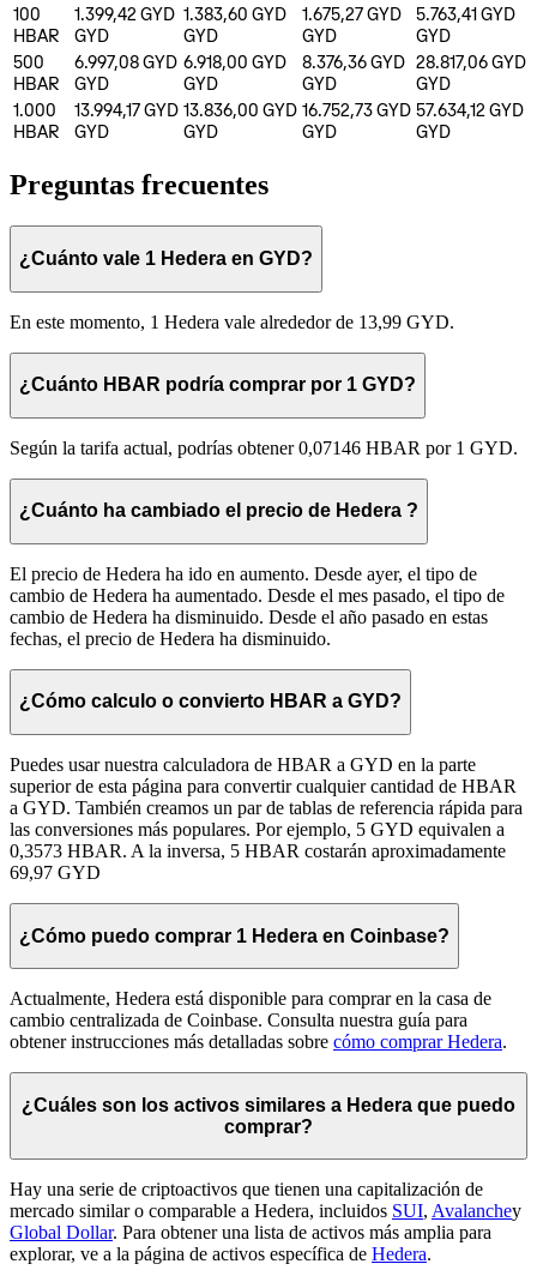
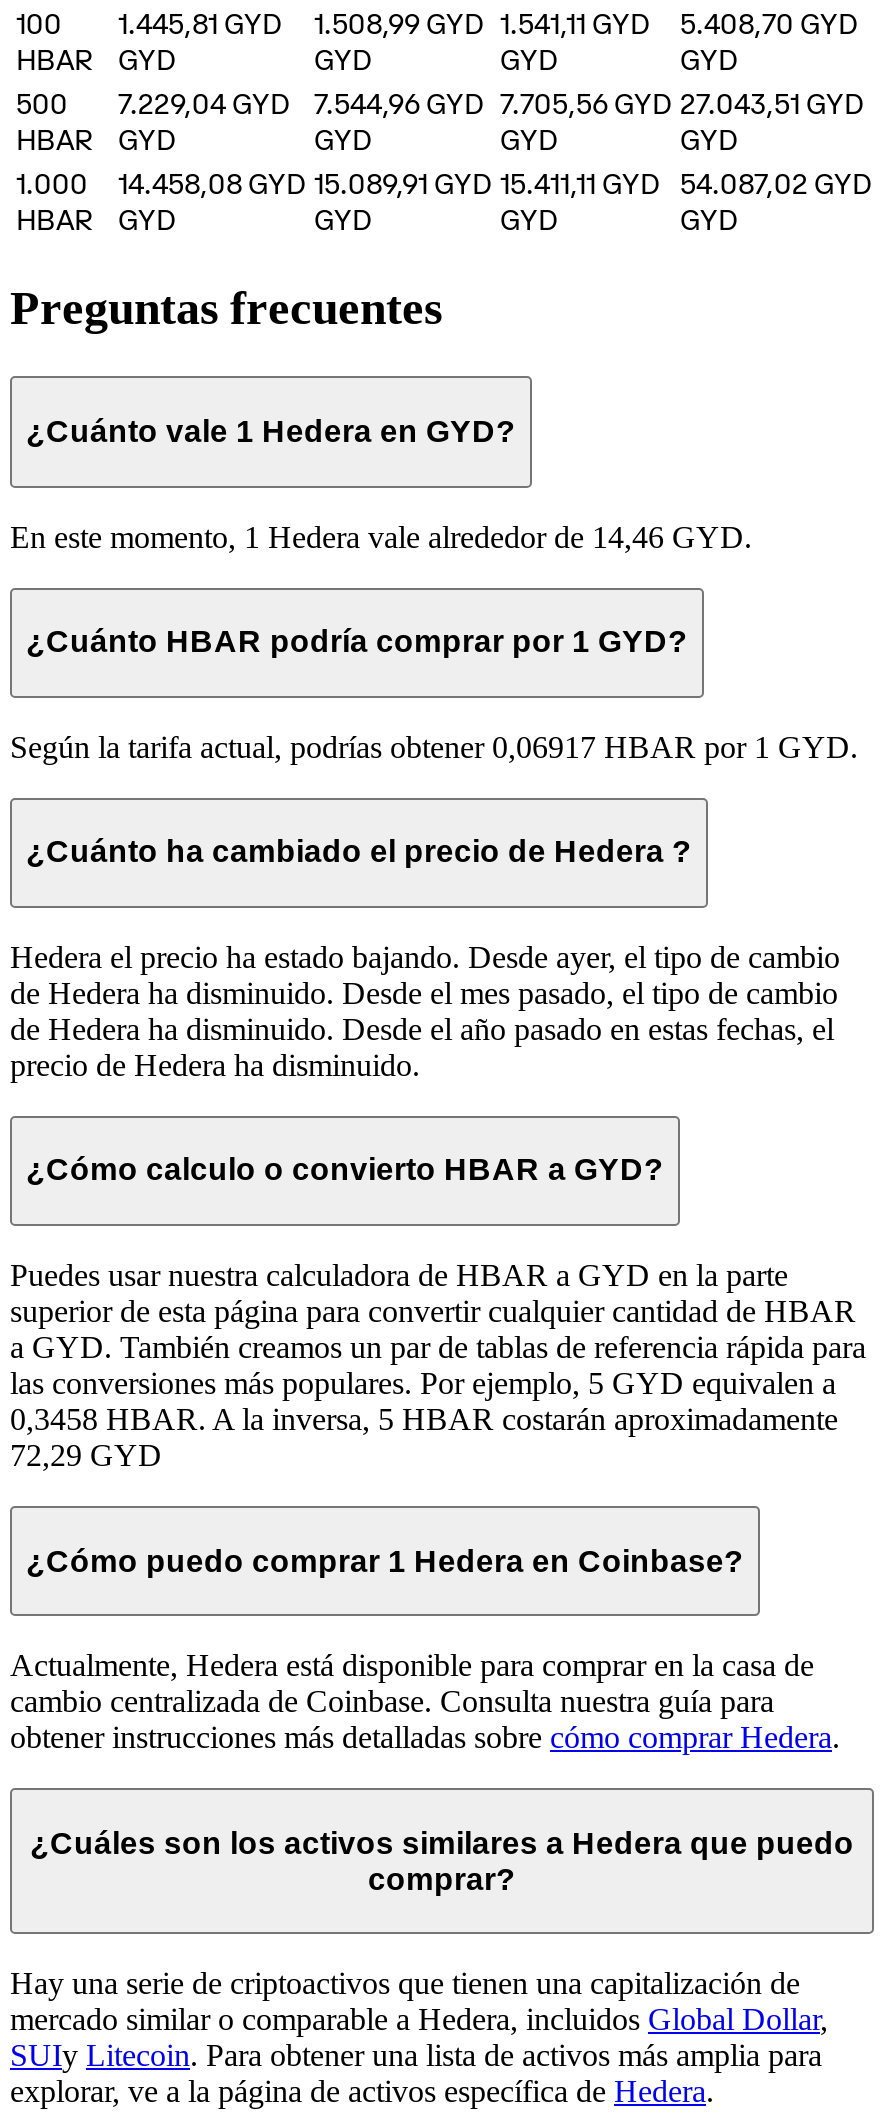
[74,3,175,25] 1.399,42 GYD -> [118,5,282,41] 1.445,81 GYD
[183,3,286,25] 1.383,60 GYD -> [314,5,484,41] 1.508,99 GYD
[302,3,402,25] 1.675,27 GYD -> [500,5,650,41] 1.541,11 GYD
[416,3,515,25] 5.763,41 GYD -> [680,5,858,41] 5.408,70 GYD
[74,51,177,73] 6.997,08 GYD -> [118,85,290,121] 7.229,04 GYD
[183,51,286,73] 6.918,00 GYD -> [314,85,484,121] 7.544,96 GYD
[302,51,405,73] 8.376,36 GYD -> [500,85,672,121] 7.705,56 GYD
[416,51,526,73] 28.817,06 GYD -> [680,85,864,121] 27.043,51 GYD
[74,99,179,121] 13.994,17 GYD -> [118,165,306,201] 14.458,08 GYD
[183,99,297,121] 13.836,00 GYD -> [314,165,492,201] 15.089,91 GYD
[302,99,411,121] 16.752,73 GYD -> [500,165,660,201] 15.411,11 GYD
[416,99,524,121] 57.634,12 GYD -> [680,165,872,201] 54.087,02 GYD
[10,311,454,332] En este momento, 1 Hedera vale alrededor de 13,99 GYD. -> [10,519,752,553] En este momento, 1 Hedera vale alrededor de 14,46 GYD.
[10,437,518,458] Según la tarifa actual, podrías obtener 0,07146 HBAR por 1 GYD. -> [10,729,858,763] Según la tarifa actual, podrías obtener 0,06917 HBAR por 1 GYD.
[10,564,505,649] El precio de Hedera ha ido en aumento. Desde ayer, el tipo de | cambio de Hedera ha aumentado. Desde el mes pasado, el tipo de | cambio de Hedera ha disminuido. Desde el año pasado en estas | fechas, el precio de Hedera ha disminuido. -> [10,940,840,1082] Hedera el precio ha estado bajando. Desde ayer, el tipo de cambio | de Hedera ha disminuido. Desde el mes pasado, el tipo de cambio | de Hedera ha disminuido. Desde el año pasado en estas fechas, el | precio de Hedera ha disminuido.
[10,841,506,861] 0,3573 HBAR. A la inversa, 5 HBAR costarán aproximadamente -> [10,1402,838,1436] 0,3458 HBAR. A la inversa, 5 HBAR costarán aproximadamente
[10,862,101,883] 69,97 GYD -> [10,1438,162,1472] 72,29 GYD
[10,1201,521,1243] mercado similar o comparable a Hedera, incluidos SUI, Avalanchey | Global Dollar. Para obtener una lista de activos más amplia para -> [10,2003,828,2073] mercado similar o comparable a Hedera, incluidos Global Dollar, | SUIy Litecoin. Para obtener una lista de activos más amplia para

